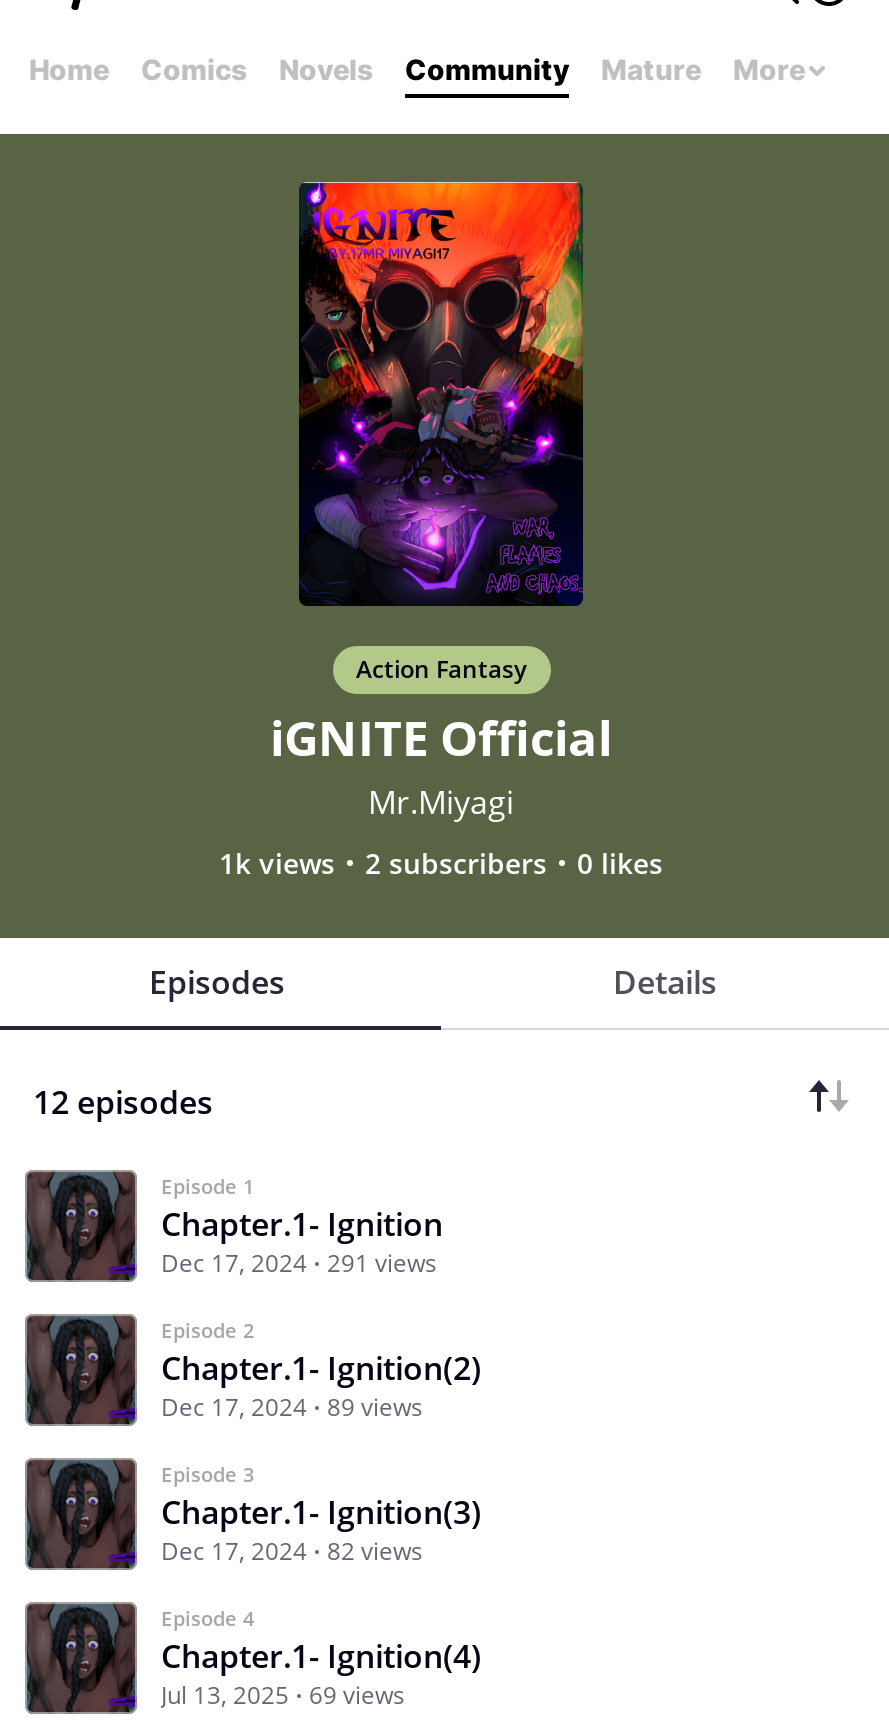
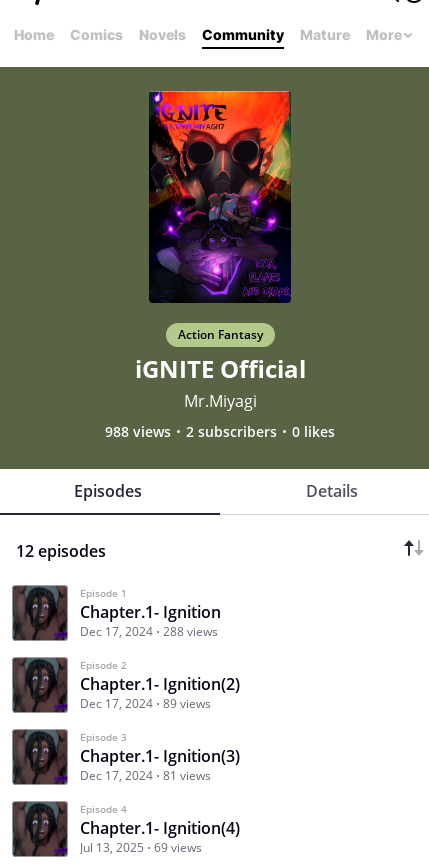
[219,844,663,882] 1k views 2 subscribers 0 likes -> [105,422,335,441] 988 views 2 subscribers 0 likes
[161,1246,437,1280] Dec 17, 2024 291 views -> [80,623,218,640] Dec 17, 2024 288 views
[161,1534,423,1568] Dec 17, 2024 82 views -> [80,767,211,784] Dec 17, 2024 81 views

